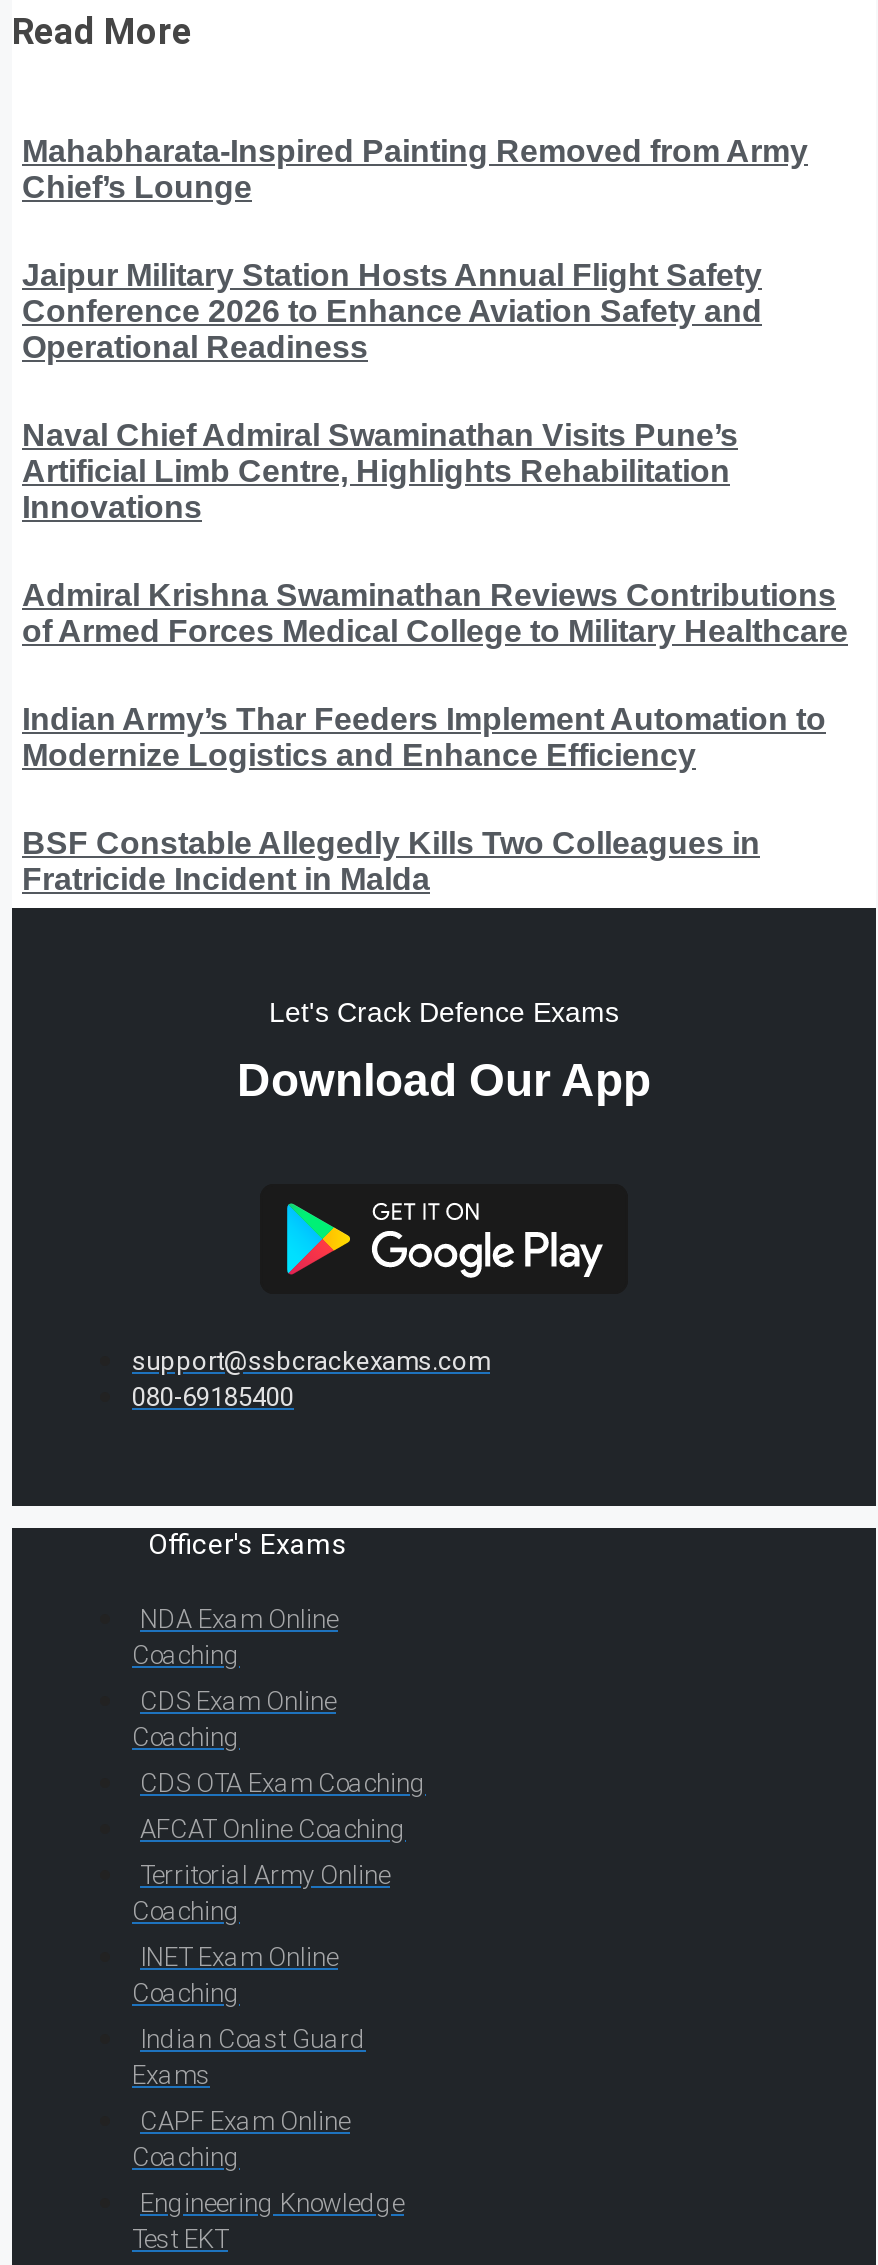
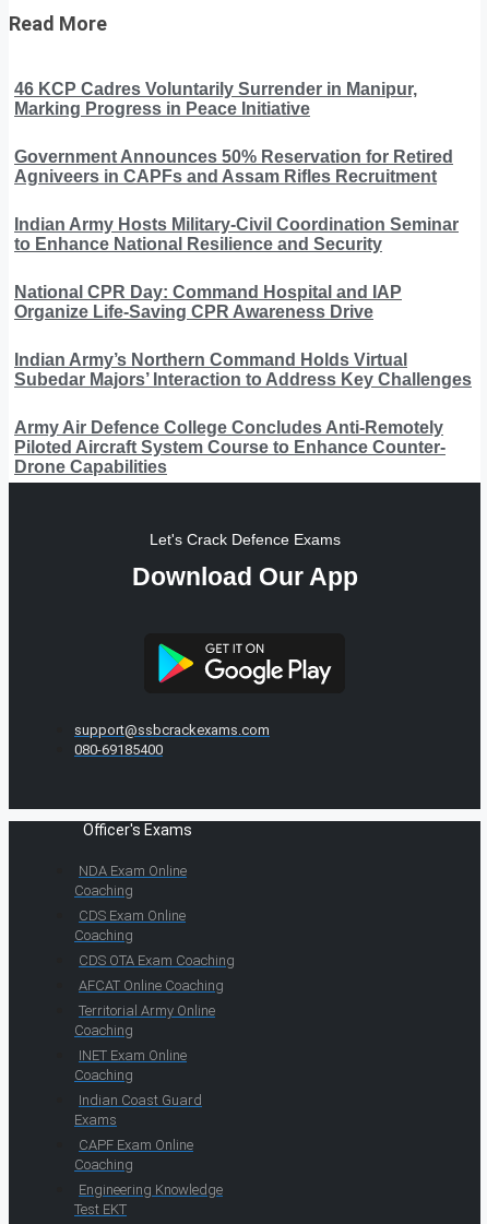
[22,134,808,204] Mahabharata-Inspired Painting Removed from Army | Chief’s Lounge -> [14,79,417,118] 46 KCP Cadres Voluntarily Surrender in Manipur, | Marking Progress in Peace Initiative
[22,258,762,364] Jaipur Military Station Hosts Annual Flight Safety | Conference 2026 to Enhance Aviation Safety and | Operational Readiness -> [14,147,453,185] Government Announces 50% Reservation for Retired | Agniveers in CAPFs and Assam Rifles Recruitment
[22,418,738,524] Naval Chief Admiral Swaminathan Visits Pune’s | Artificial Limb Centre, Highlights Rehabilitation | Innovations -> [14,215,459,253] Indian Army Hosts Military-Civil Coordination Seminar | to Enhance National Resilience and Security
[22,578,848,648] Admiral Krishna Swaminathan Reviews Contributions | of Armed Forces Medical College to Military Healthcare -> [14,283,402,321] National CPR Day: Command Hospital and IAP | Organize Life-Saving CPR Awareness Drive
[22,702,826,772] Indian Army’s Thar Feeders Implement Automation to | Modernize Logistics and Enhance Efficiency -> [14,350,472,388] Indian Army’s Northern Command Holds Virtual | Subedar Majors’ Interaction to Address Key Challenges
[22,826,760,896] BSF Constable Allegedly Kills Two Colleagues in | Fratricide Incident in Malda -> [14,418,446,476] Army Air Defence College Concludes Anti-Remotely | Piloted Aircraft System Course to Enhance Counter- | Drone Capabilities

